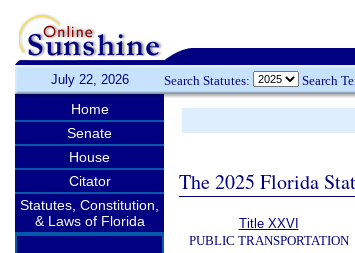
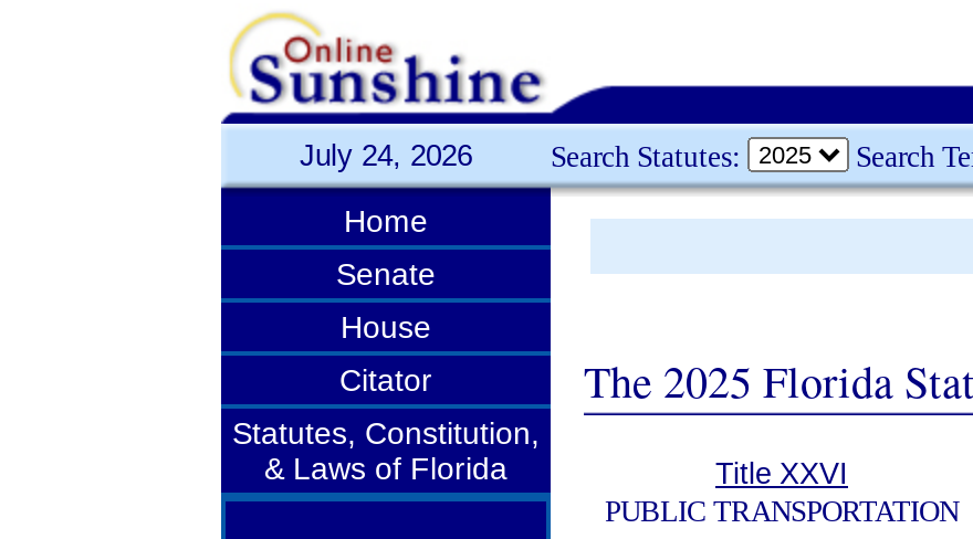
[50,72,128,87] July 22, 2026 -> [300,139,472,172] July 24, 2026

